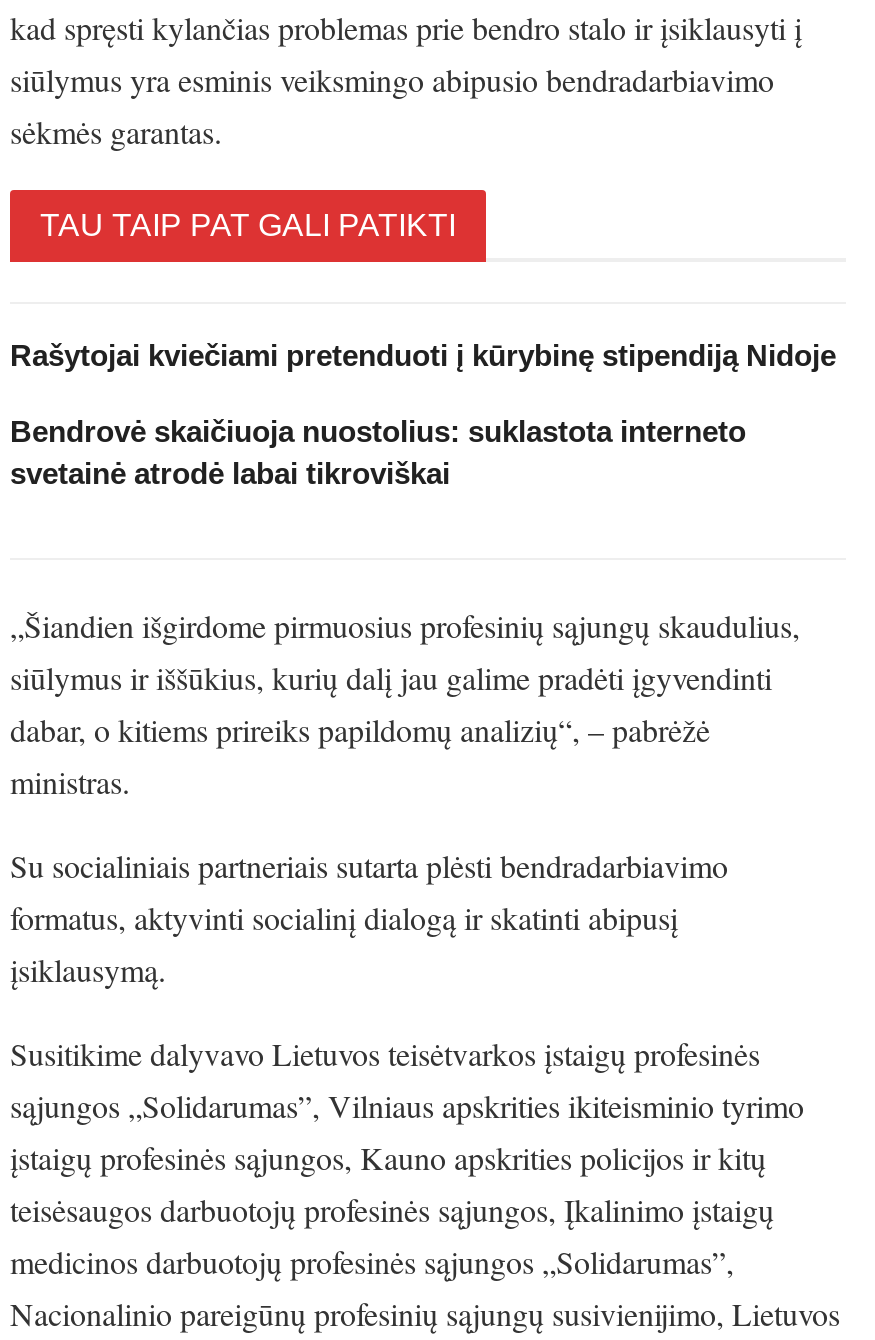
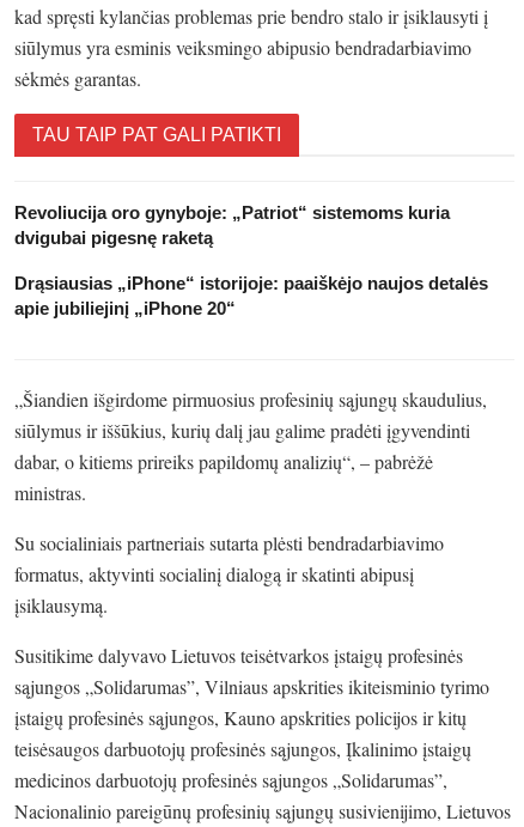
[10,338,836,372] Rašytojai kviečiami pretenduoti į kūrybinę stipendiją Nidoje -> [14,202,450,248] Revoliucija oro gynyboje: „Patriot“ sistemoms kuria | dvigubai pigesnę raketą
[10,414,746,490] Bendrovė skaičiuoja nuostolius: suklastota interneto | svetainė atrodė labai tikroviškai -> [14,273,488,318] Drąsiausias „iPhone“ istorijoje: paaiškėjo naujos detalės | apie jubiliejinį „iPhone 20“

